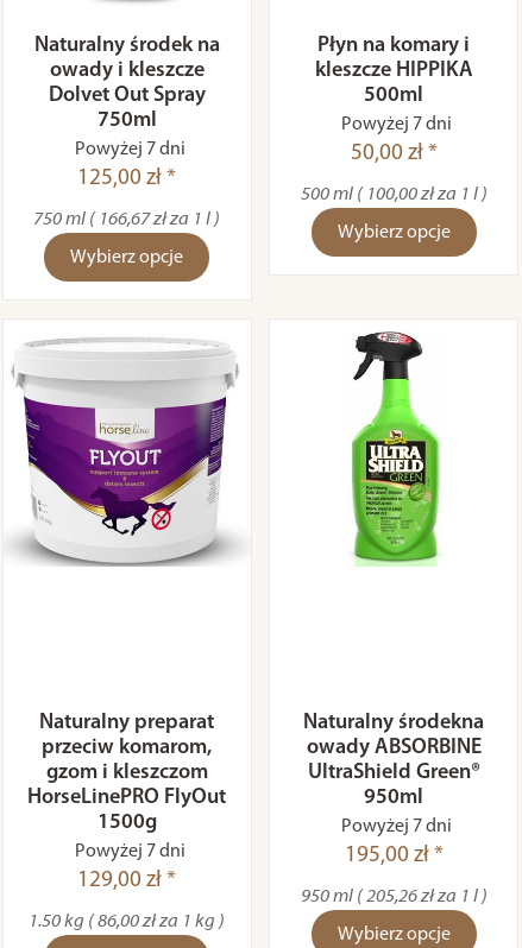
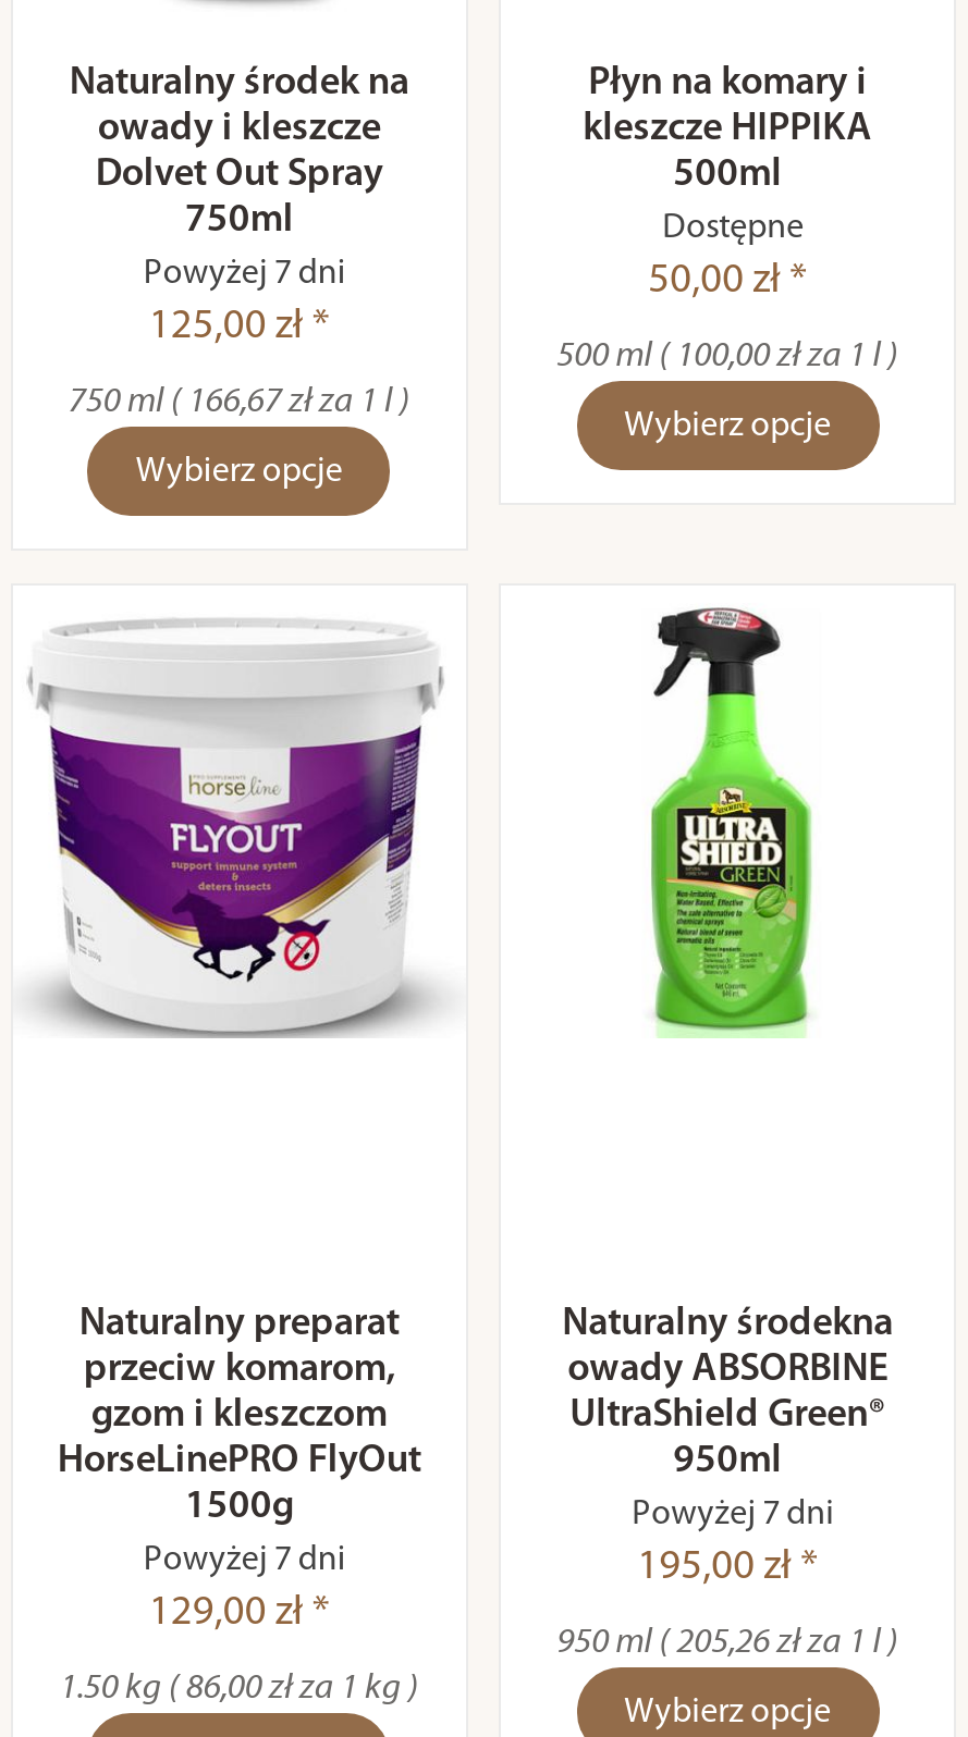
[341,115,452,134] Powyżej 7 dni -> [662,211,804,246] Dostępne

